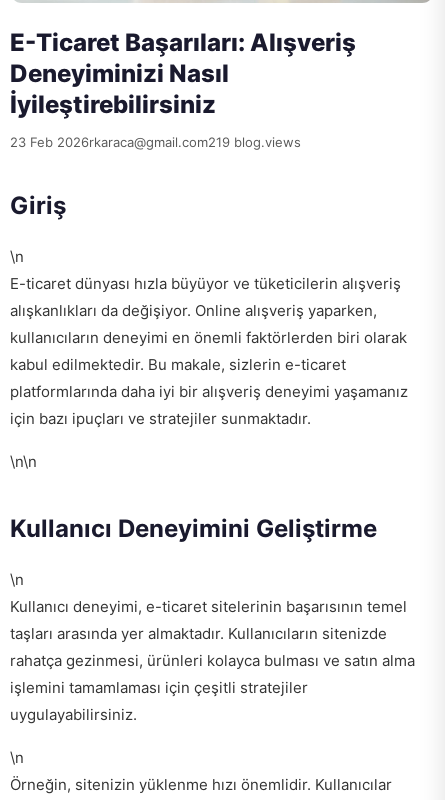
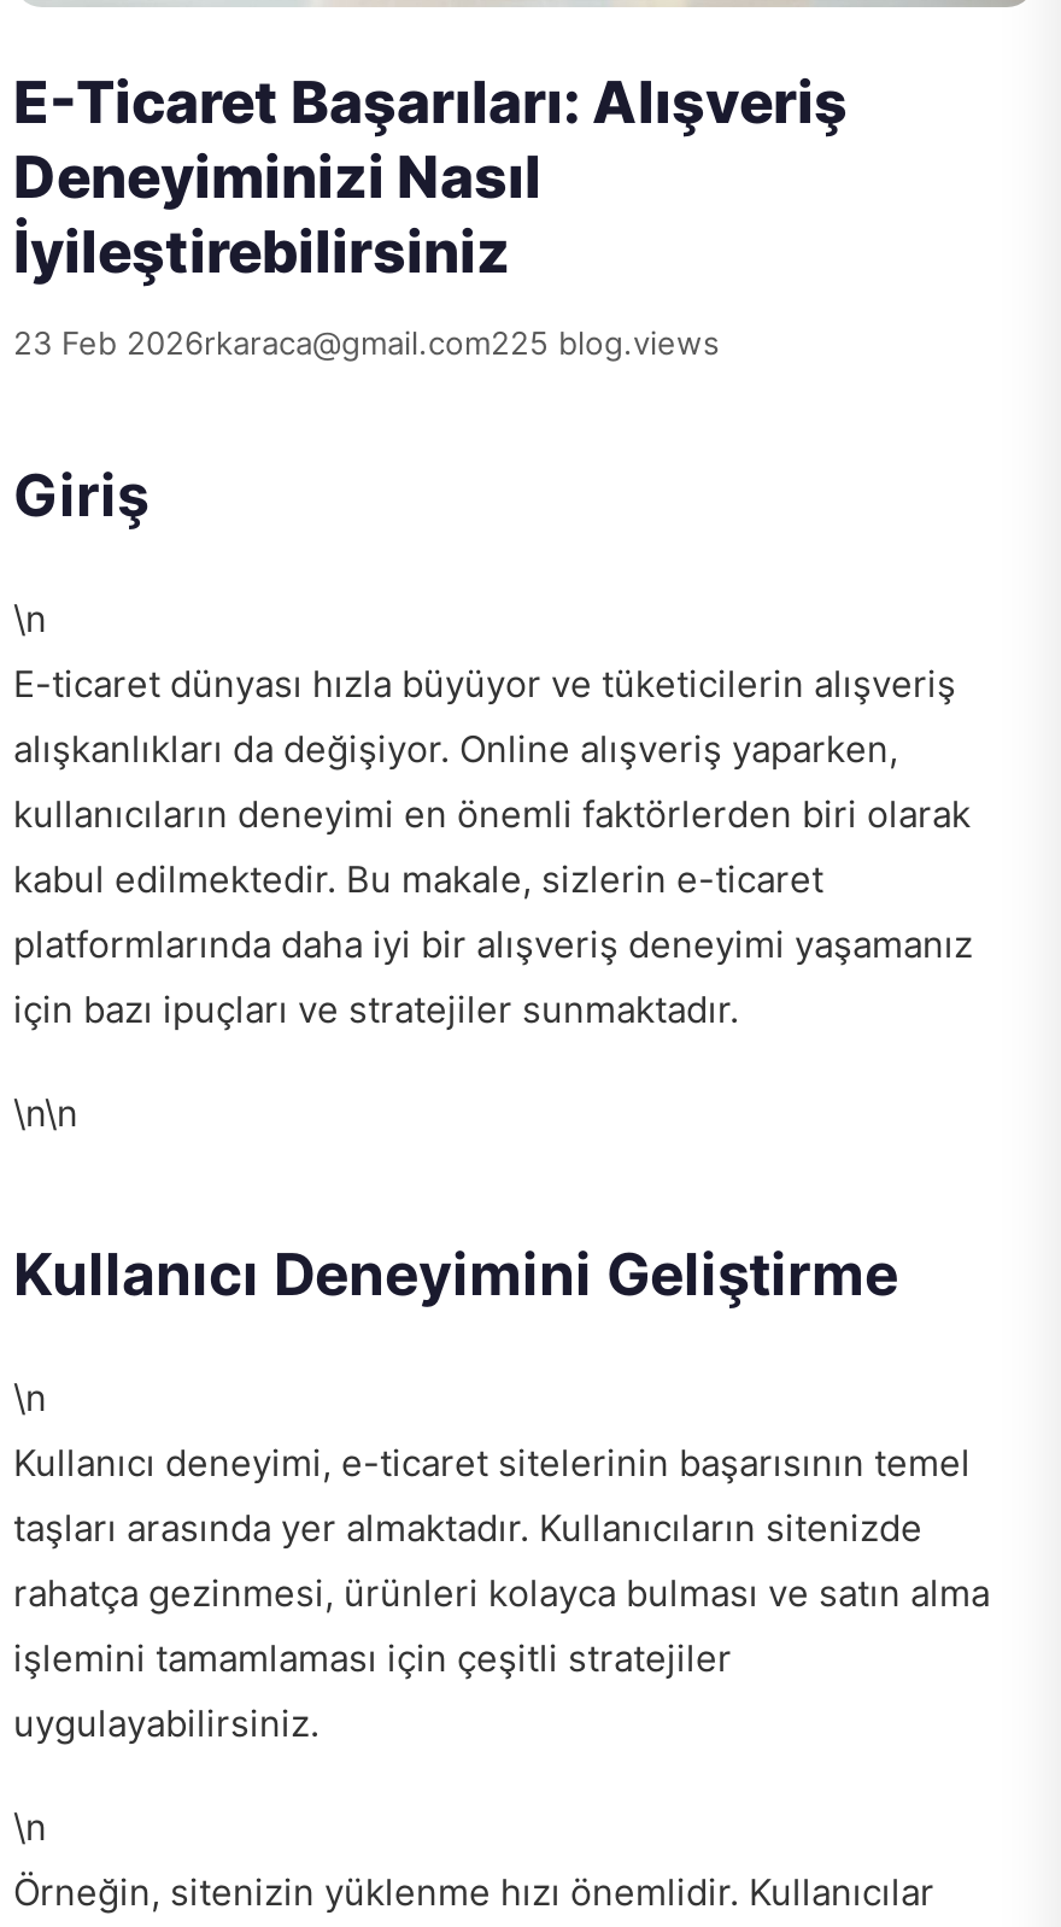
[10,134,301,150] 23 Feb 2026rkaraca@gmail.com219 blog.views -> [13,324,720,363] 23 Feb 2026rkaraca@gmail.com225 blog.views

